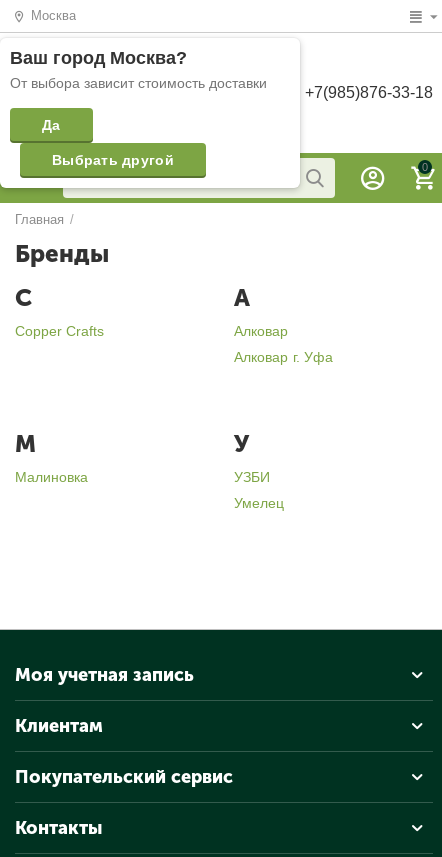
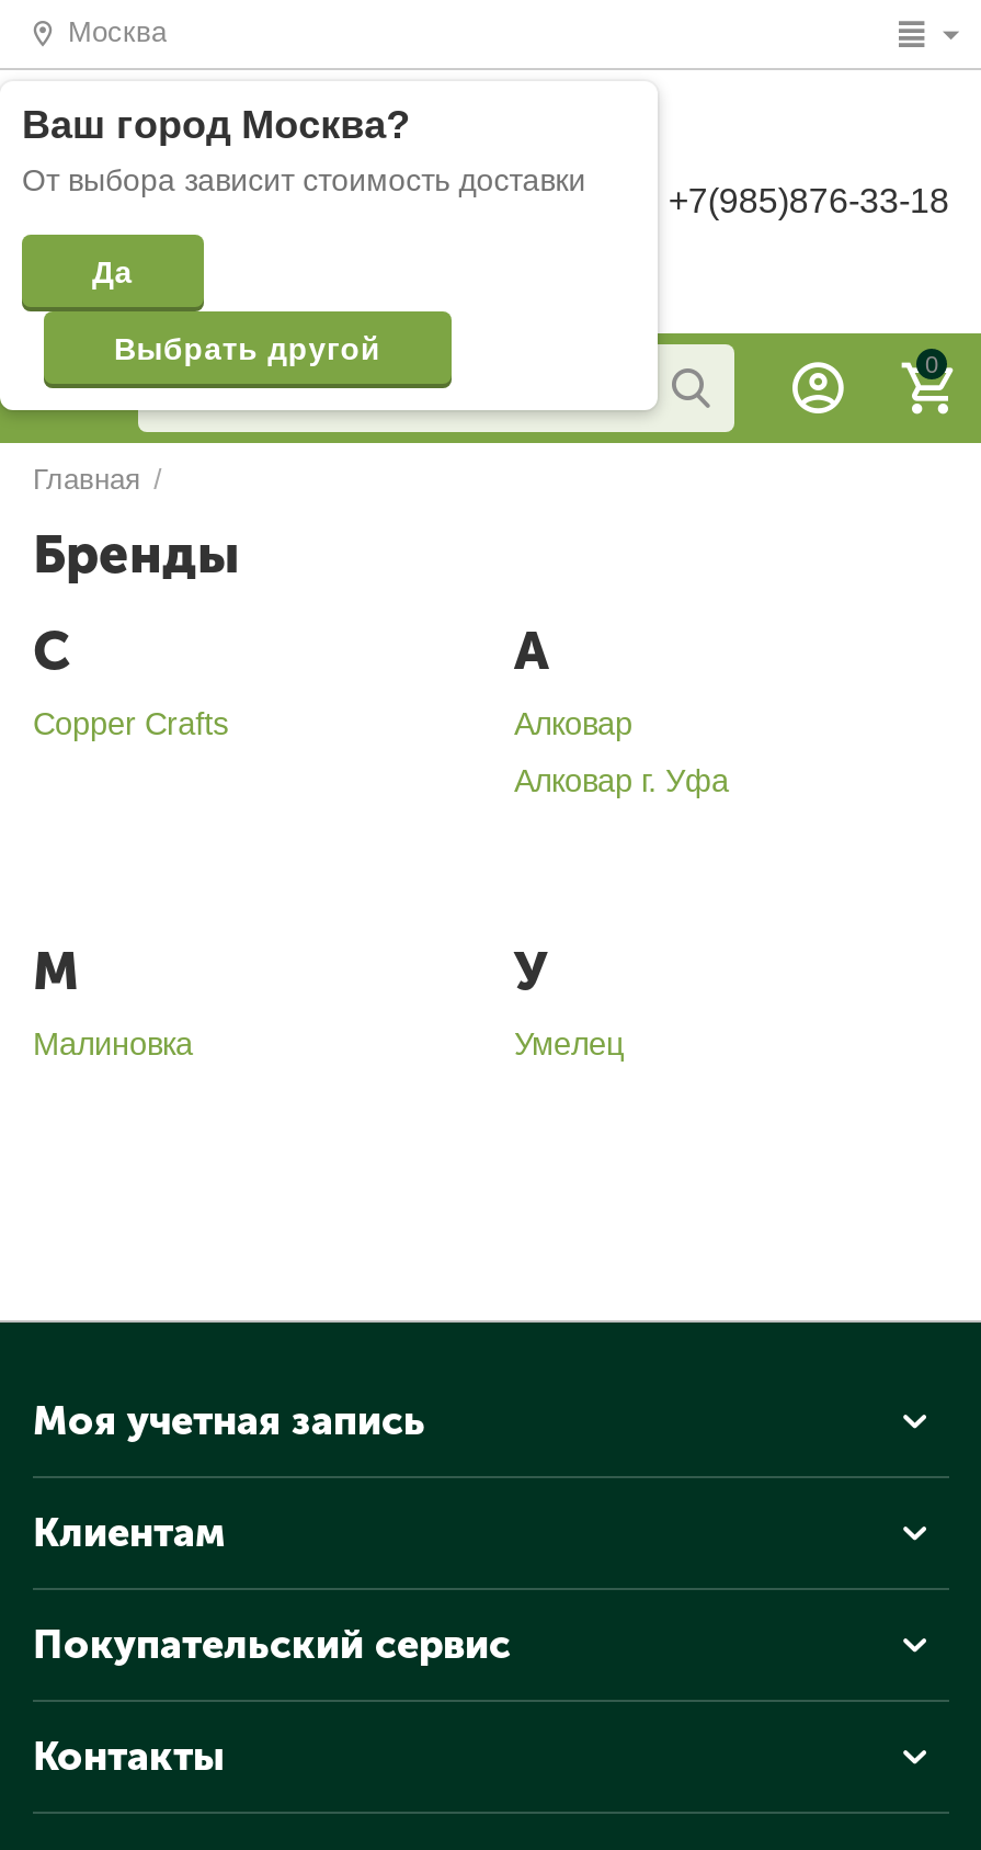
[234,469,270,485] УЗБИ -> none

